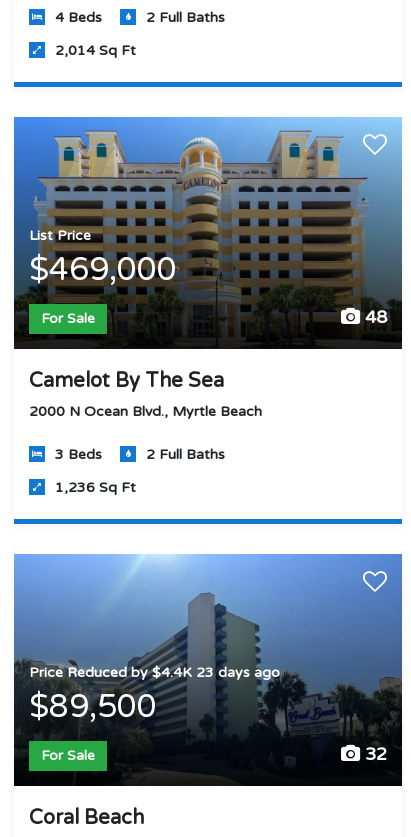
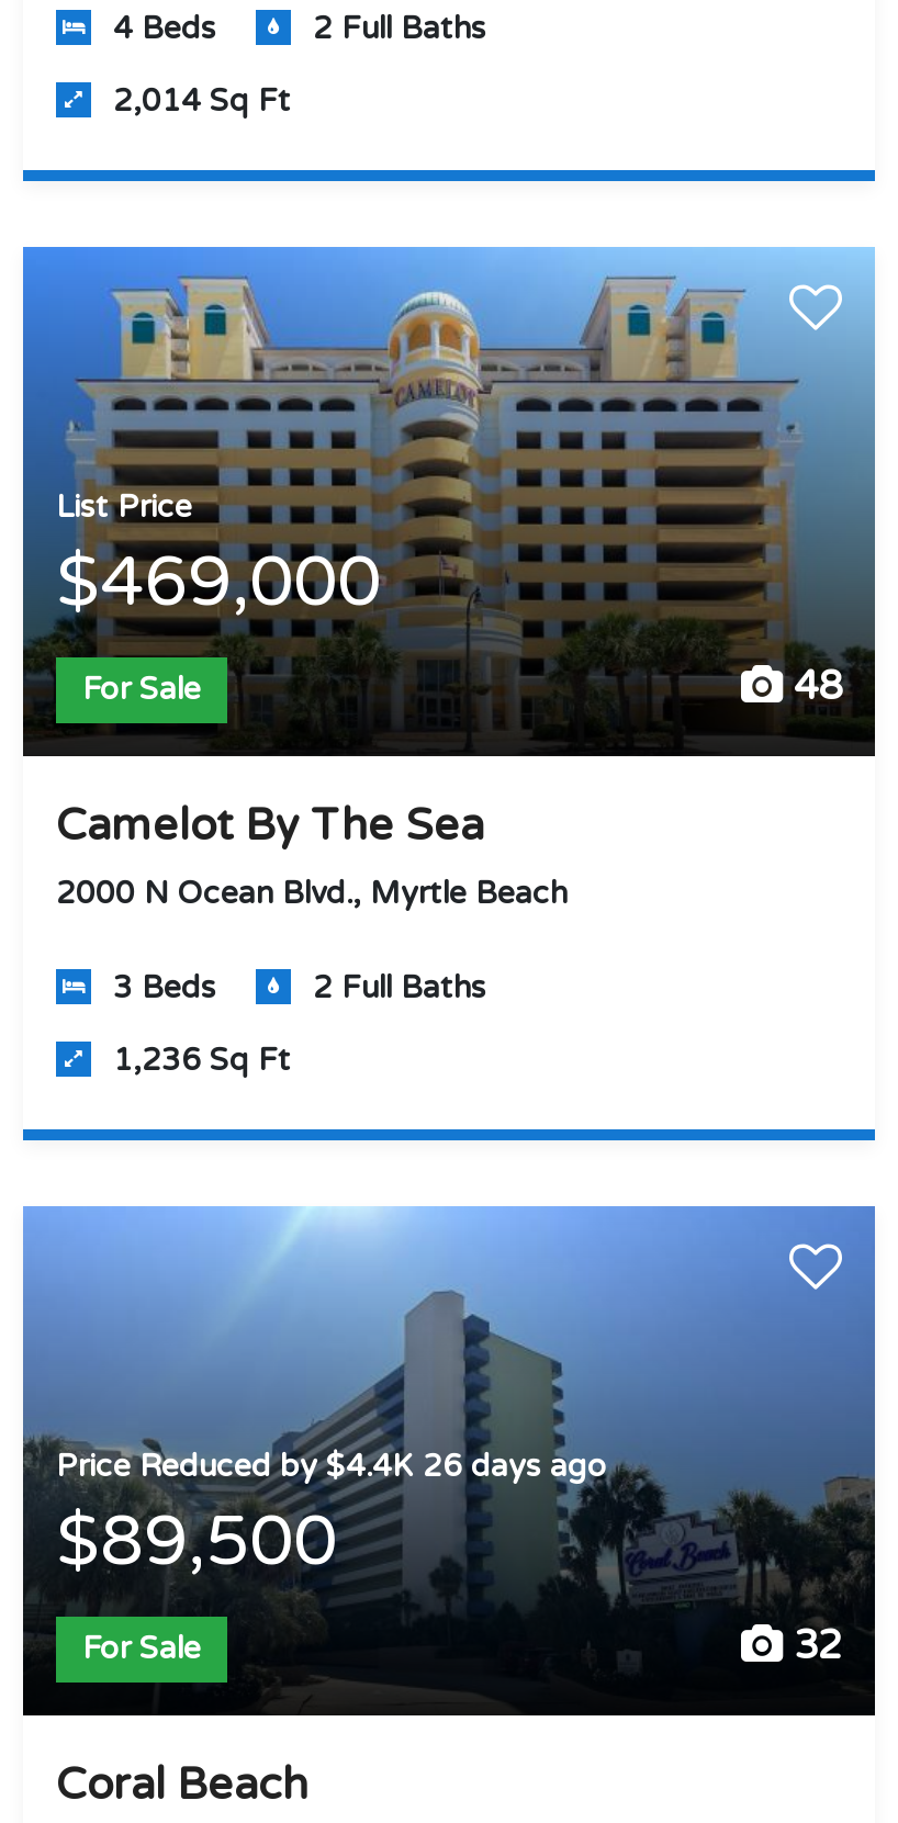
[29,664,280,681] Price Reduced by $4.4K 23 days ago -> [56,1449,607,1486] Price Reduced by $4.4K 26 days ago

